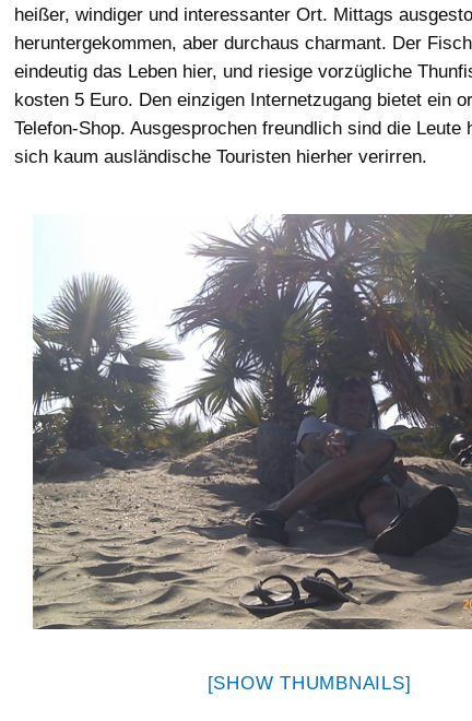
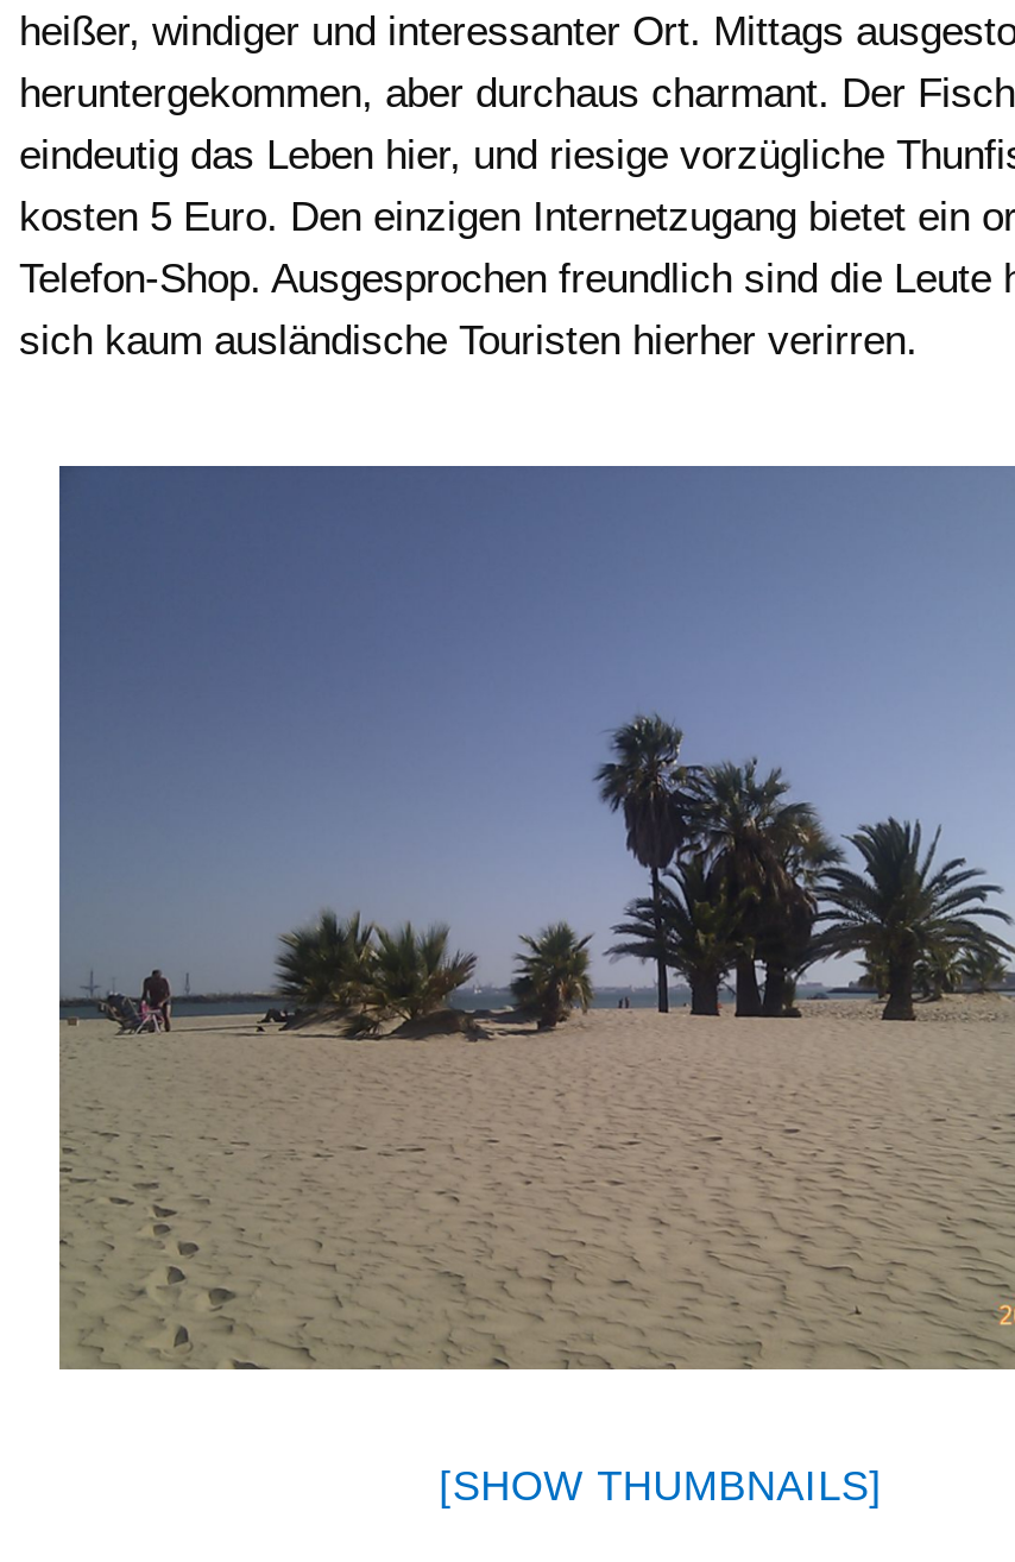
[33,214,469,629] [image] -> [57,464,1008,1369] [image]

